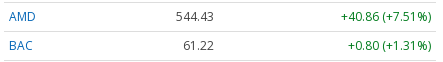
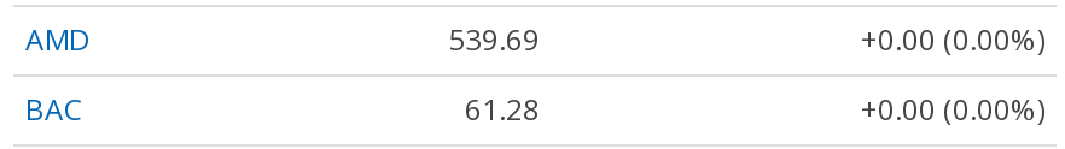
[176,8,214,25] 544.43 -> [448,19,540,60] 539.69
[341,8,431,25] +40.86 (+7.51%) -> [861,19,1044,60] +0.00 (0.00%)
[183,37,214,54] 61.22 -> [465,89,540,130] 61.28
[348,37,431,54] +0.80 (+1.31%) -> [861,89,1044,130] +0.00 (0.00%)

